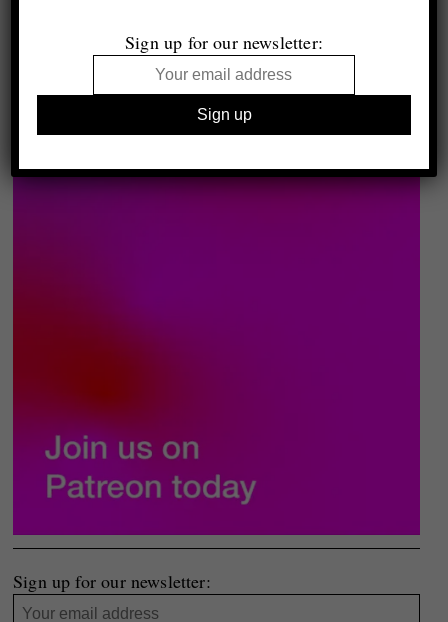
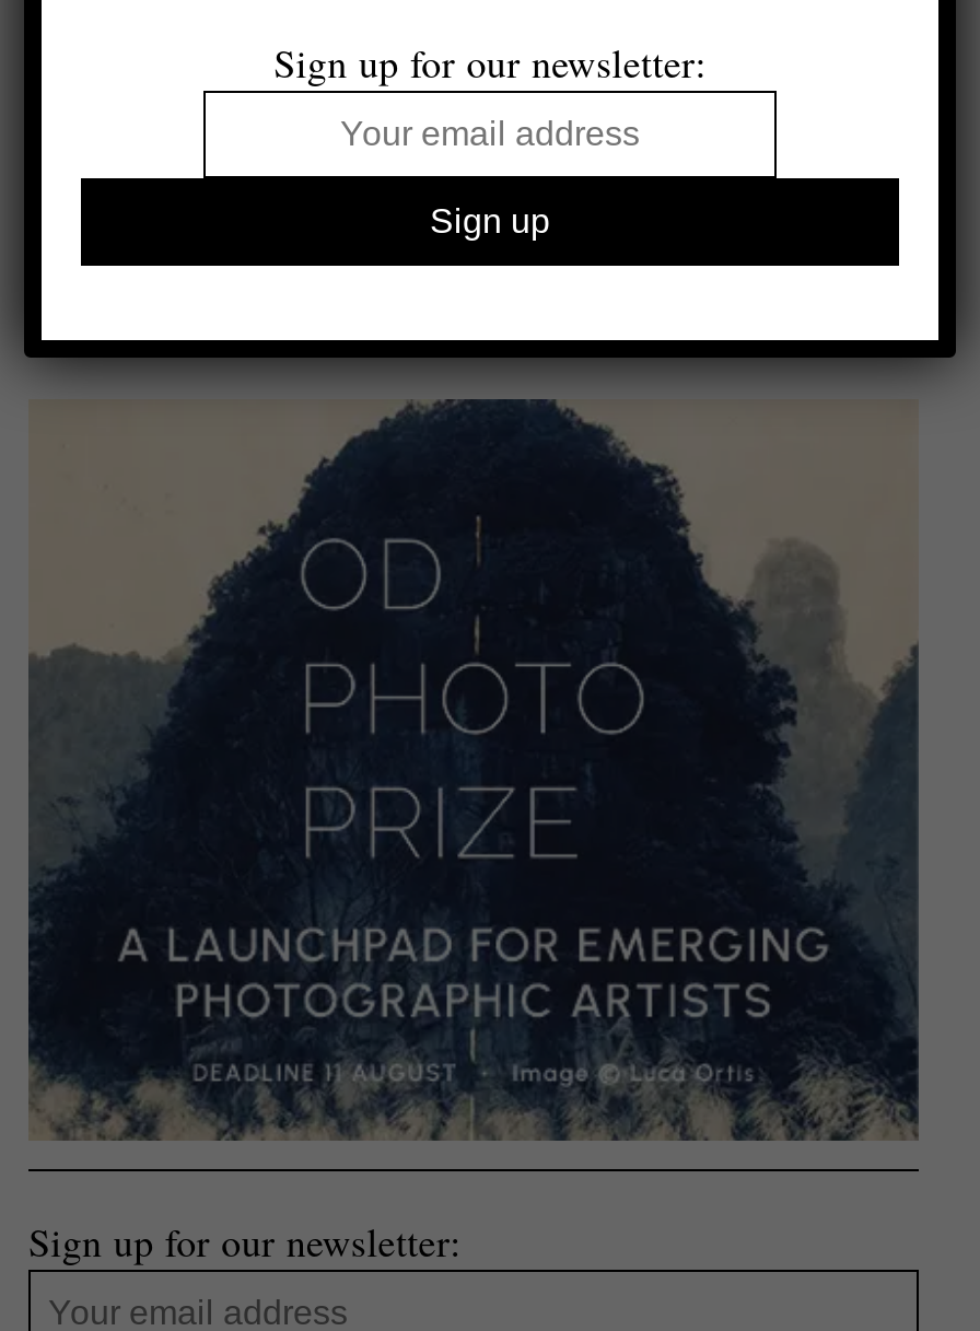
[13,179,420,535] [image] -> [28,359,919,1142] [image]

